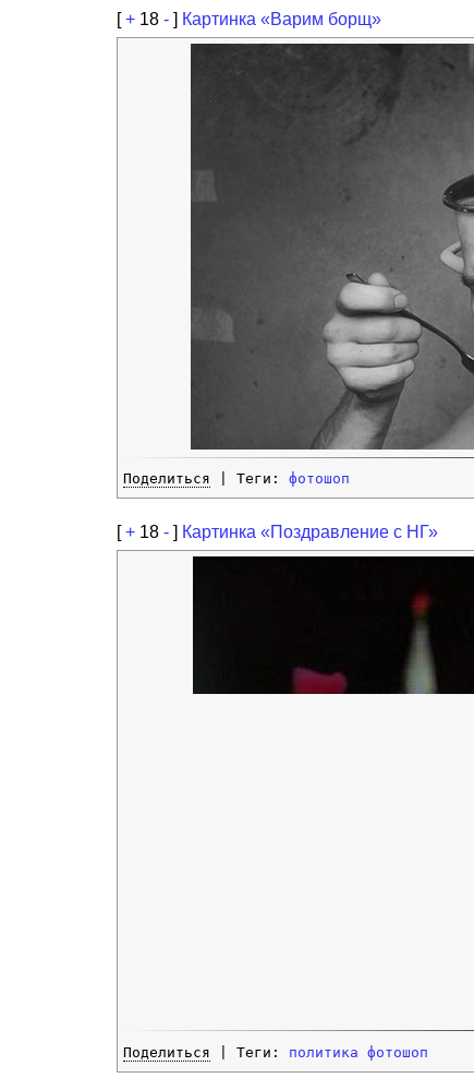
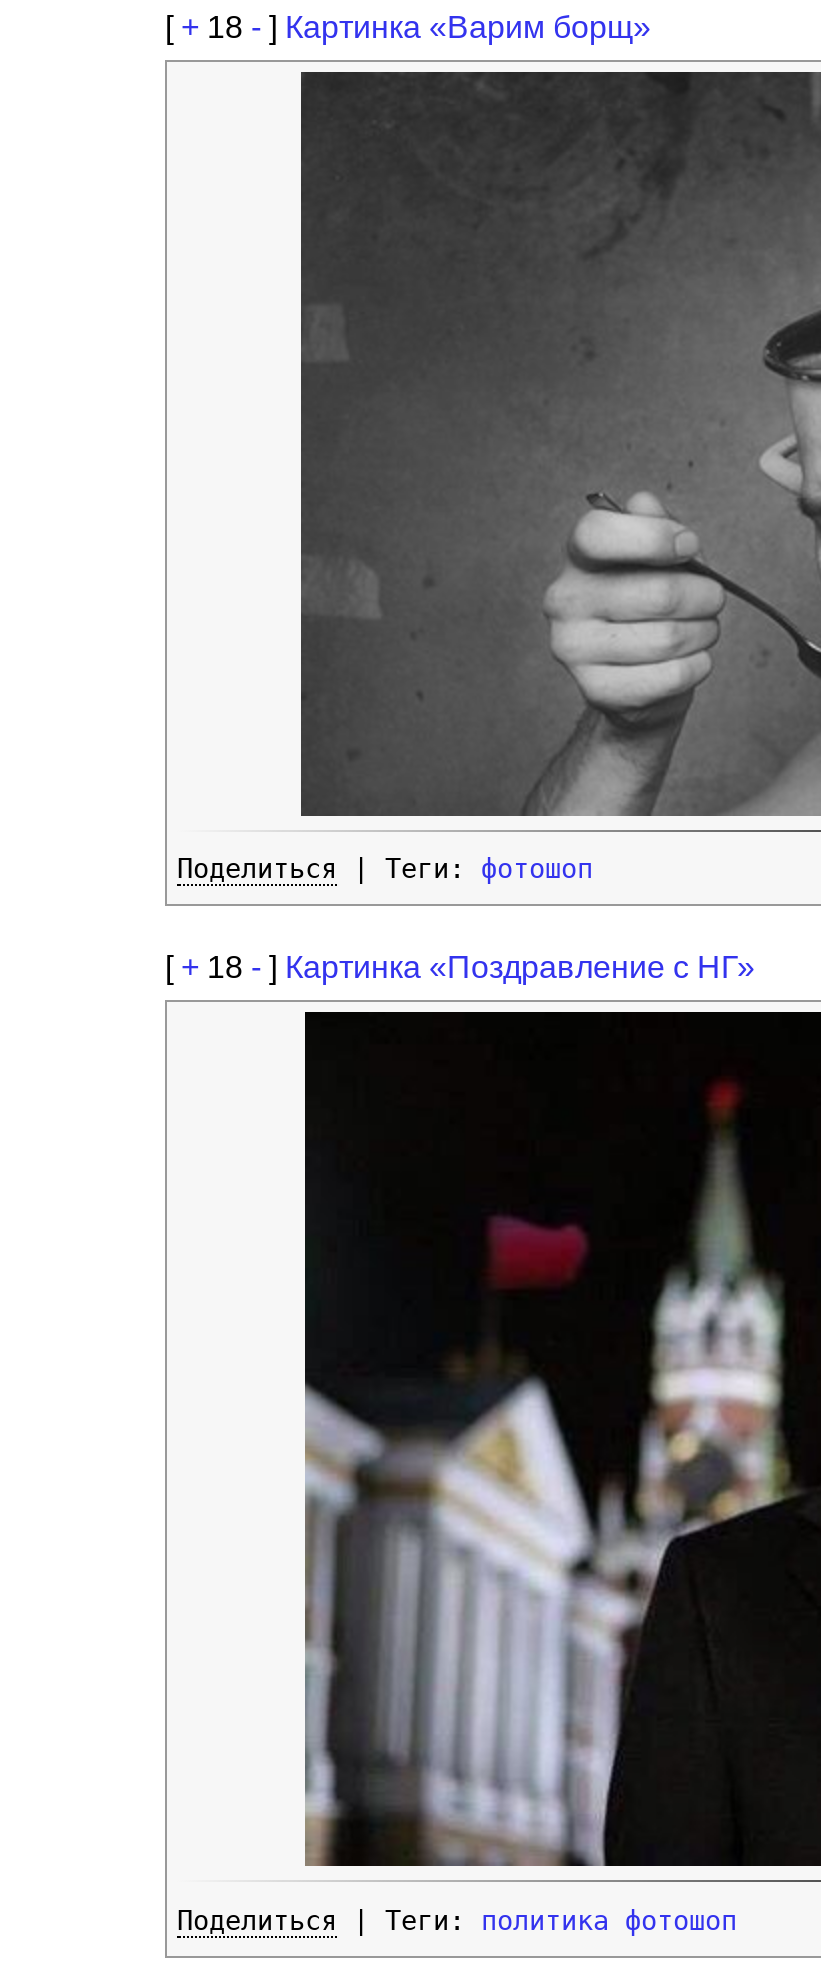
none -> [303,1264,815,1868] [image]

